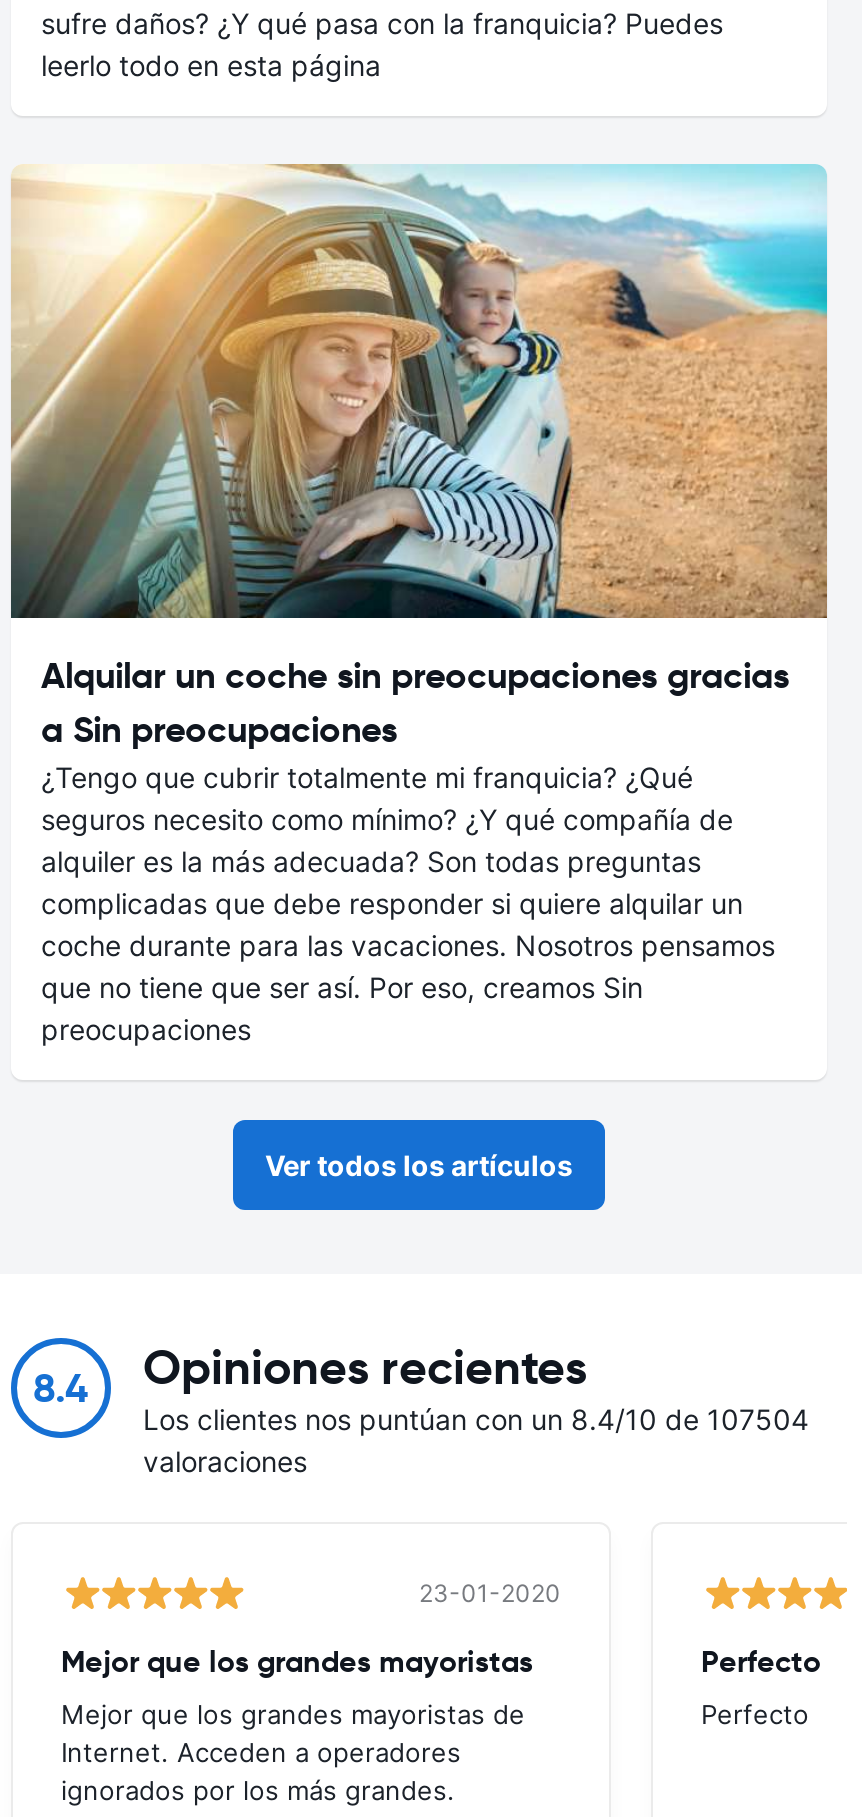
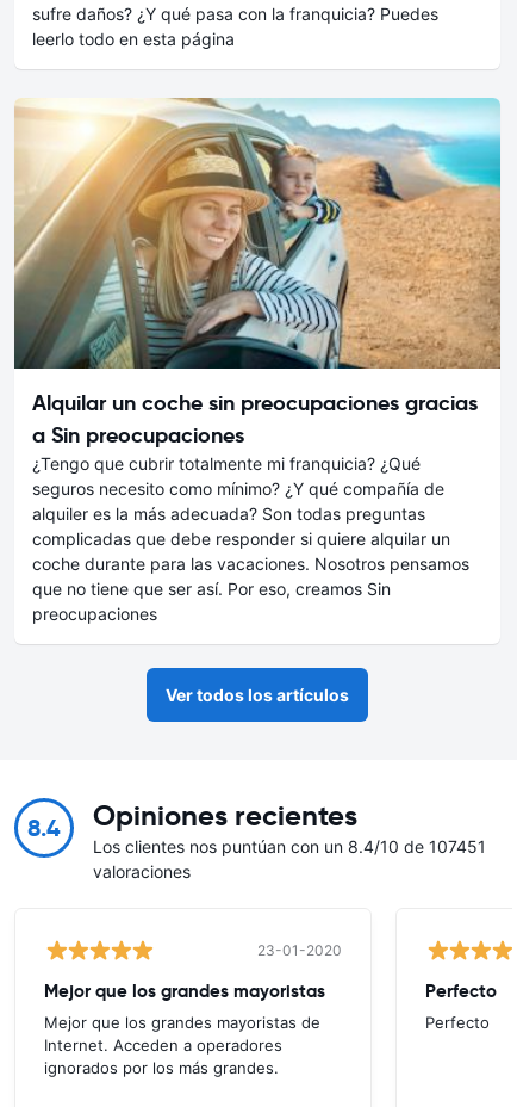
[143,1402,809,1436] Los clientes nos puntúan con un 8.4/10 de 107504 -> [93,836,486,856] Los clientes nos puntúan con un 8.4/10 de 107451

